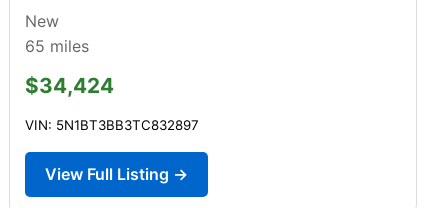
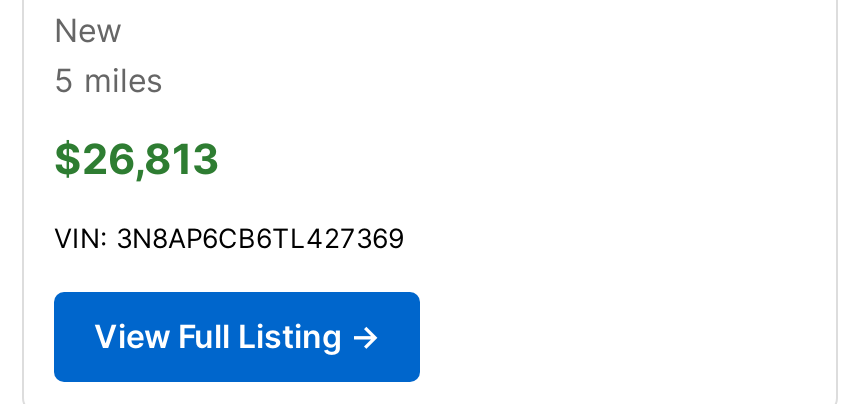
[25,36,89,56] 65 miles -> [54,60,162,100] 5 miles
[25,73,114,98] $34,424 -> [54,134,220,184] $26,813
[25,117,199,133] VIN: 5N1BT3BB3TC832897 -> [54,222,404,254] VIN: 3N8AP6CB6TL427369

